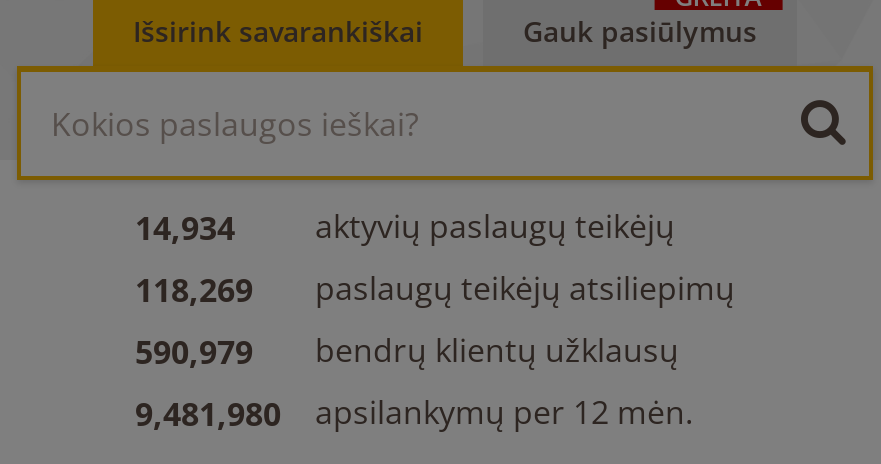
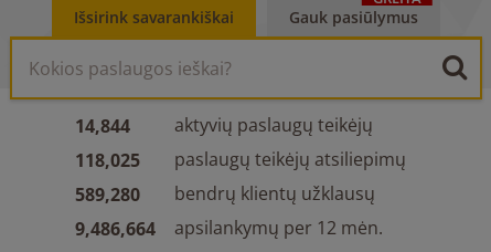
[135,204,675,249] 14,934 aktyvių paslaugų teikėjų -> [75,113,373,138] 14,844 aktyvių paslaugų teikėjų
[135,266,735,311] 118,269 paslaugų teikėjų atsiliepimų -> [75,147,406,172] 118,025 paslaugų teikėjų atsiliepimų
[135,328,679,373] 590,979 bendrų klientų užklausų -> [75,181,375,206] 589,280 bendrų klientų užklausų
[135,390,693,435] 9,481,980 apsilankymų per 12 mėn. -> [75,216,383,241] 9,486,664 apsilankymų per 12 mėn.

